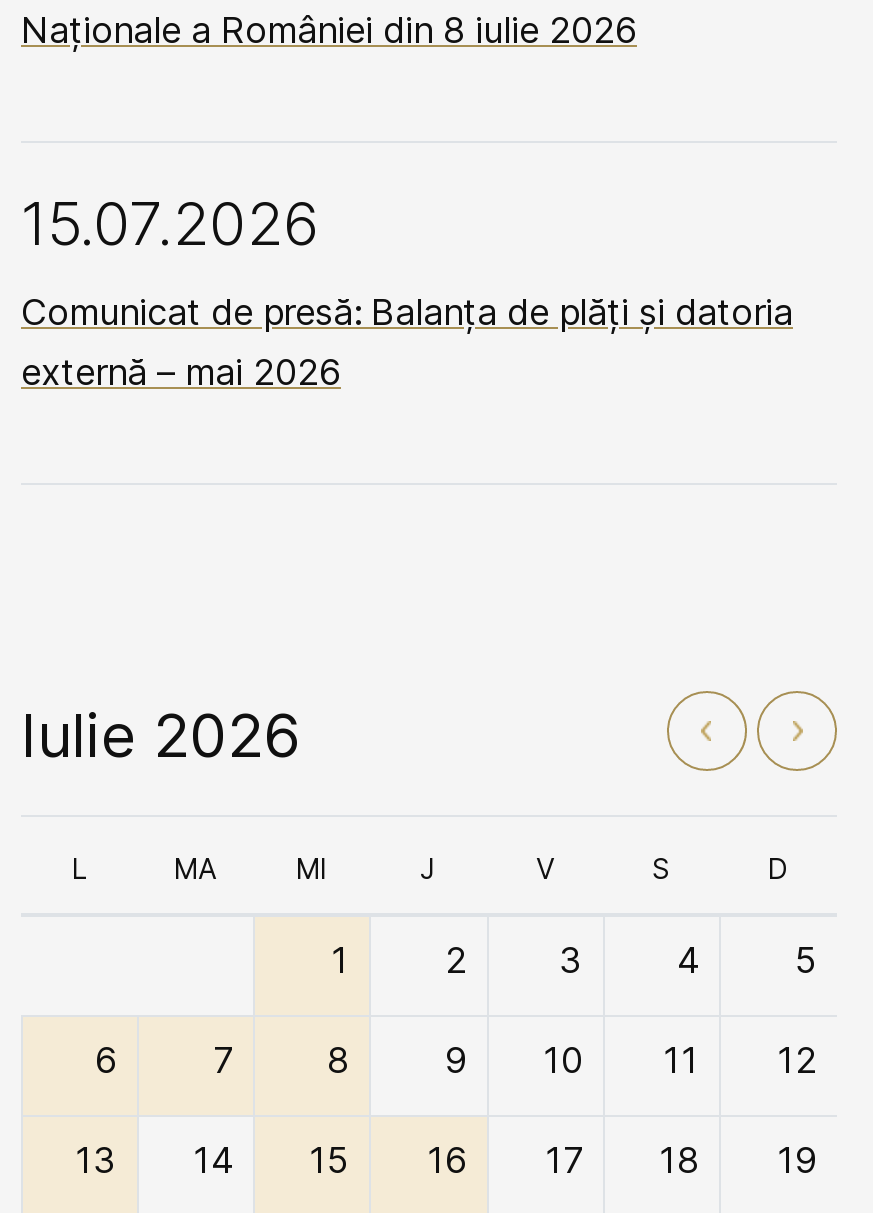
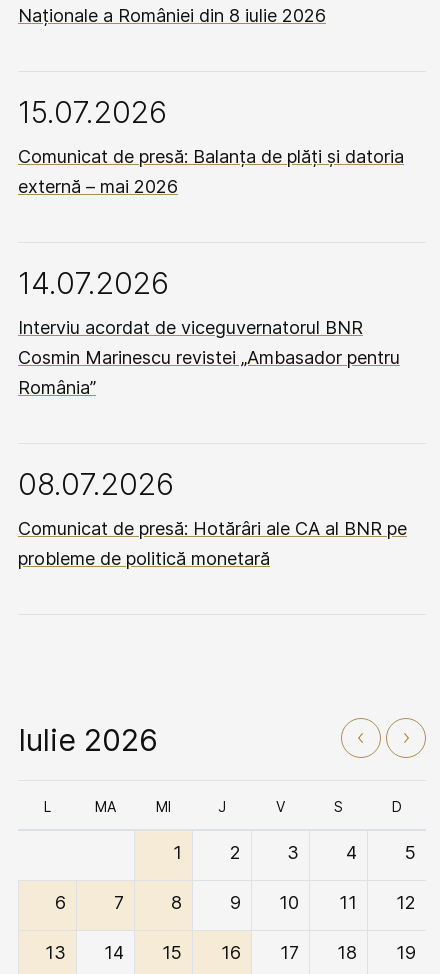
none -> [18,265,407,569] 14.07.2026 | Interviu acordat de viceguvernatorul BNR | Cosmin Marinescu revistei „Ambasador pentru | România” | 08.07.2026 | Comunicat de presă: Hotărâri ale CA al BNR pe | probleme de politică monetară

